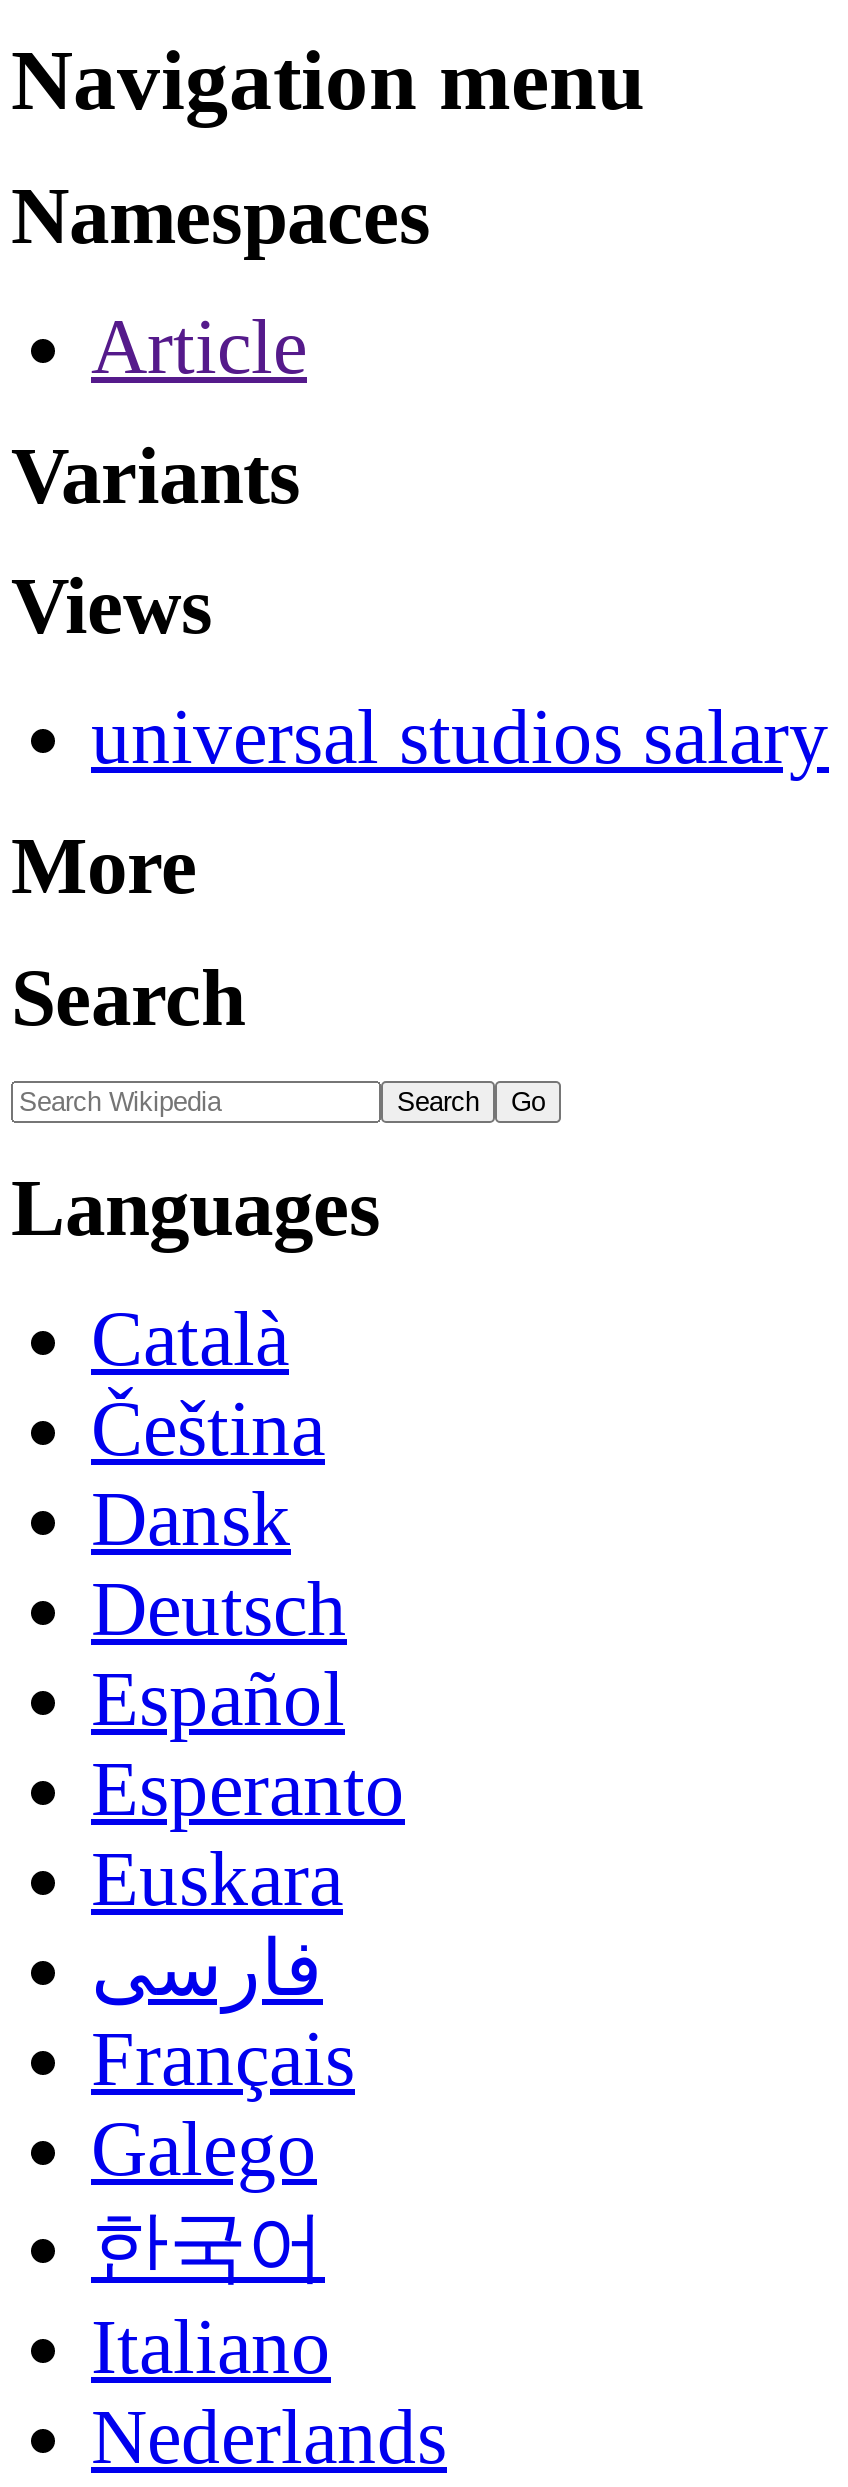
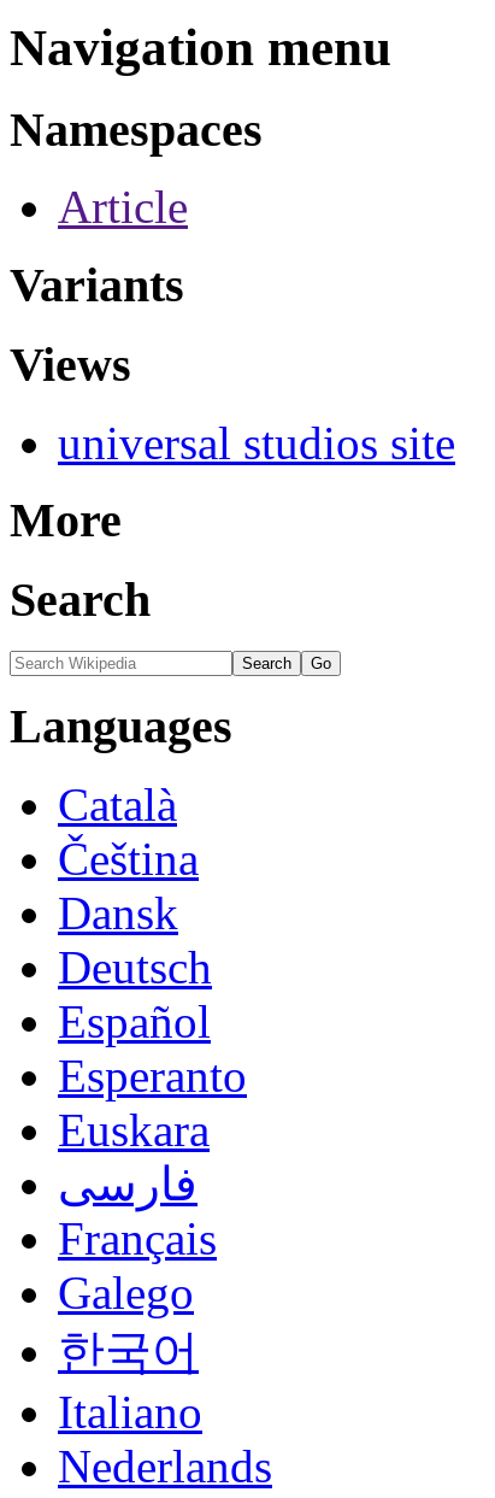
[91,693,829,779] universal studios salary -> [58,416,455,468] universal studios site

